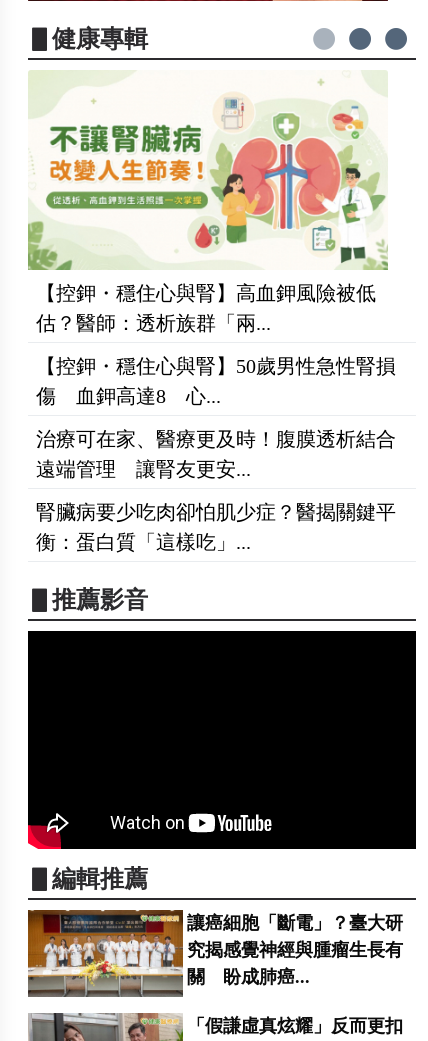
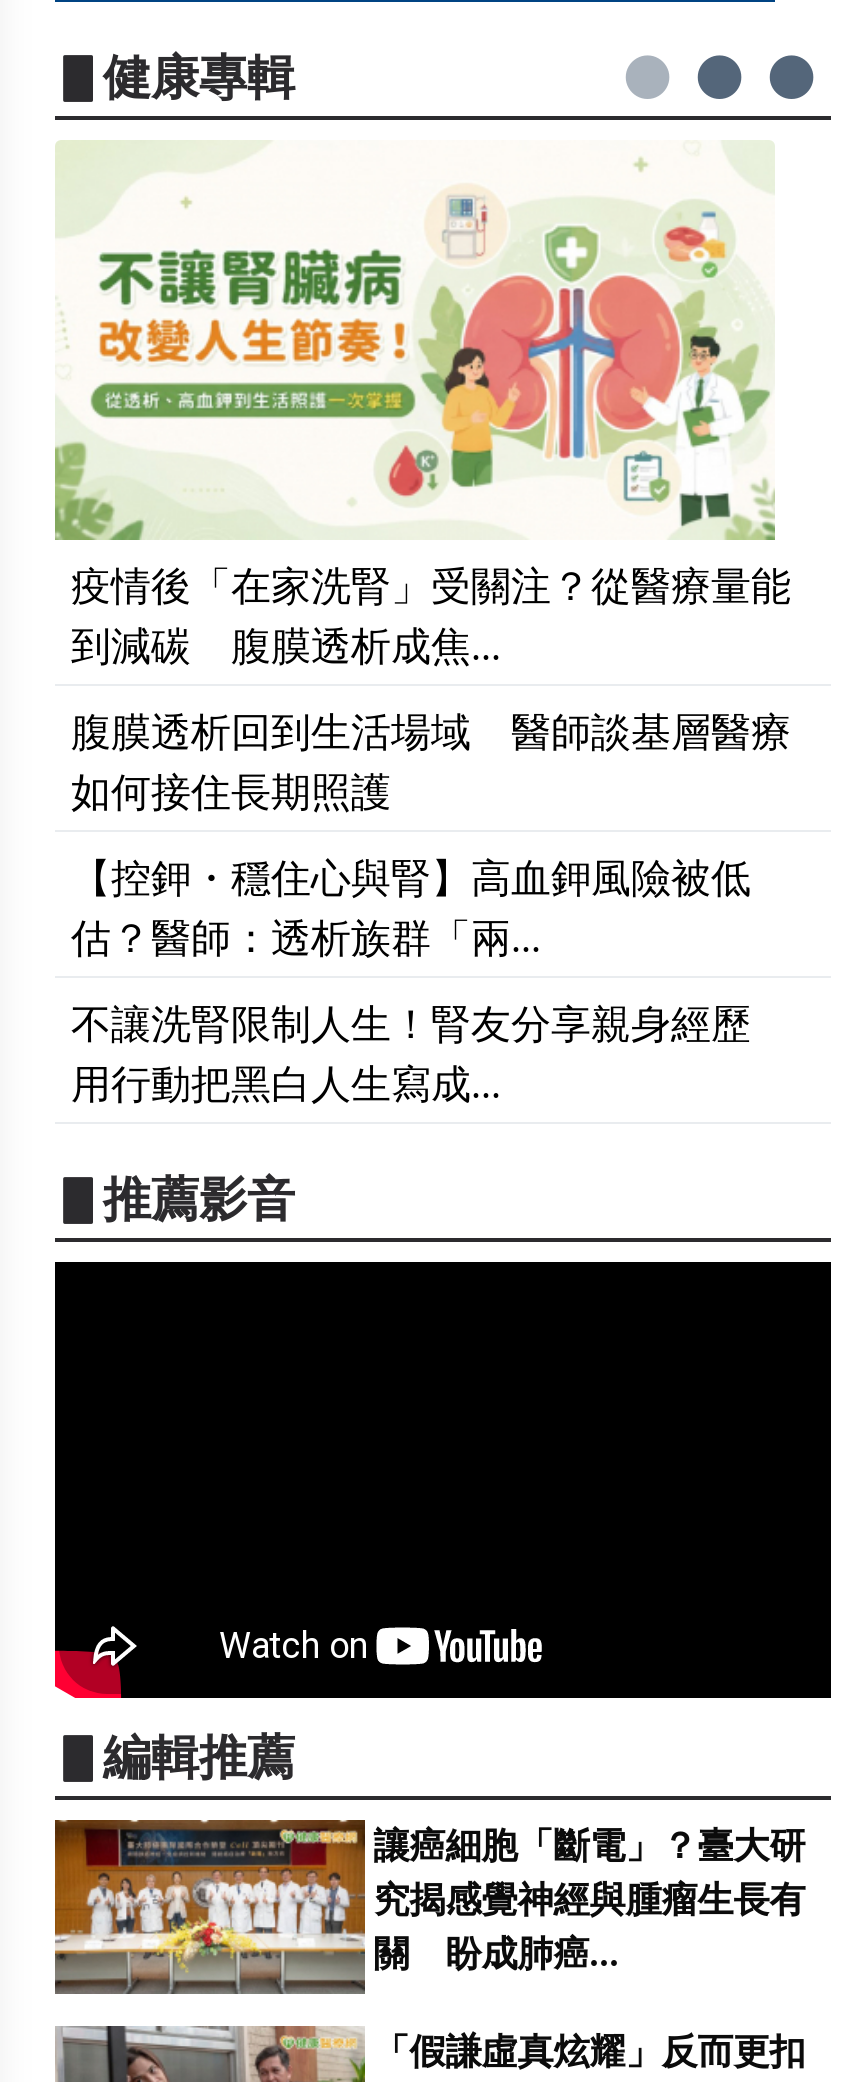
none -> [71,564,791,814] 疫情後「在家洗腎」受關注？從醫療量能 | 到減碳 腹膜透析成焦... | 腹膜透析回到生活場域 醫師談基層醫療 | 如何接住長期照護
moved [36,282,376,334] -> [71,856,751,960]: 【控鉀・穩住心與腎】高血鉀風險被低 | 估？醫師：透析族群「兩...
[36,355,396,553] 【控鉀・穩住心與腎】50歲男性急性腎損 | 傷 血鉀高達8 心... | 治療可在家、醫療更及時！腹膜透析結合 | 遠端管理 讓腎友更安... | 腎臟病要少吃肉卻怕肌少症？醫揭關鍵平 | 衡：蛋白質「這樣吃」... -> [71,1002,791,1106] 不讓洗腎限制人生！腎友分享親身經歷 | 用行動把黑白人生寫成...

